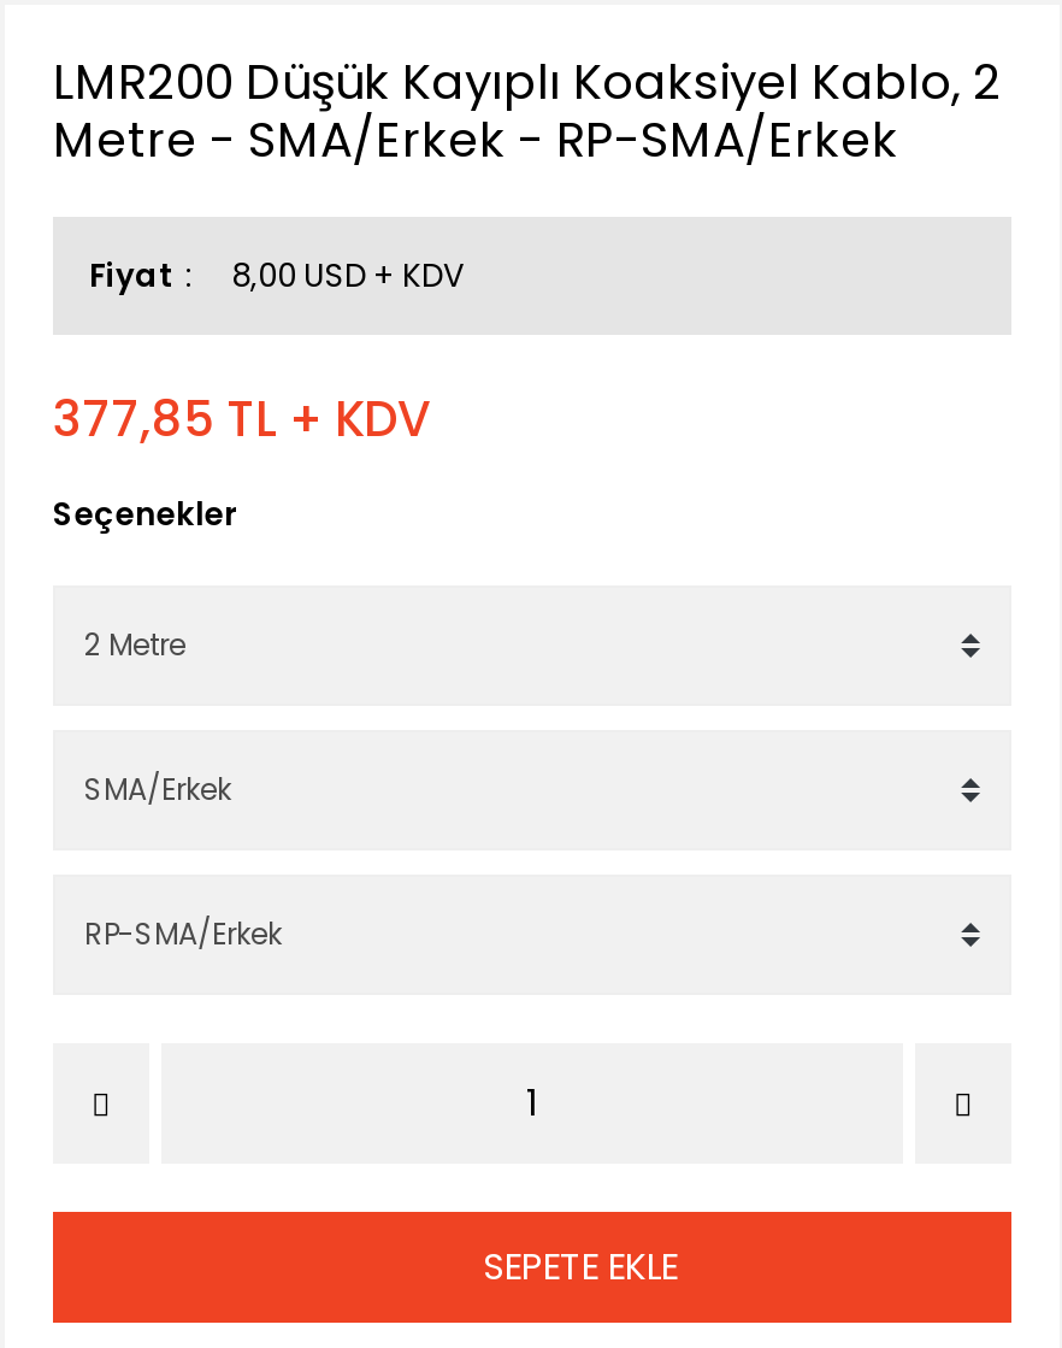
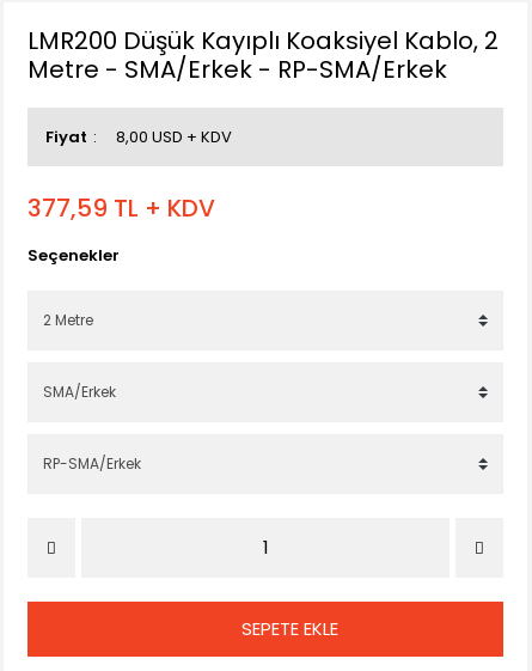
[53,385,431,453] 377,85 TL + KDV -> [27,191,215,225] 377,59 TL + KDV

